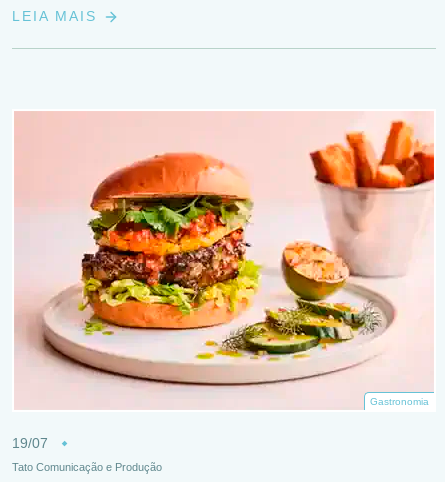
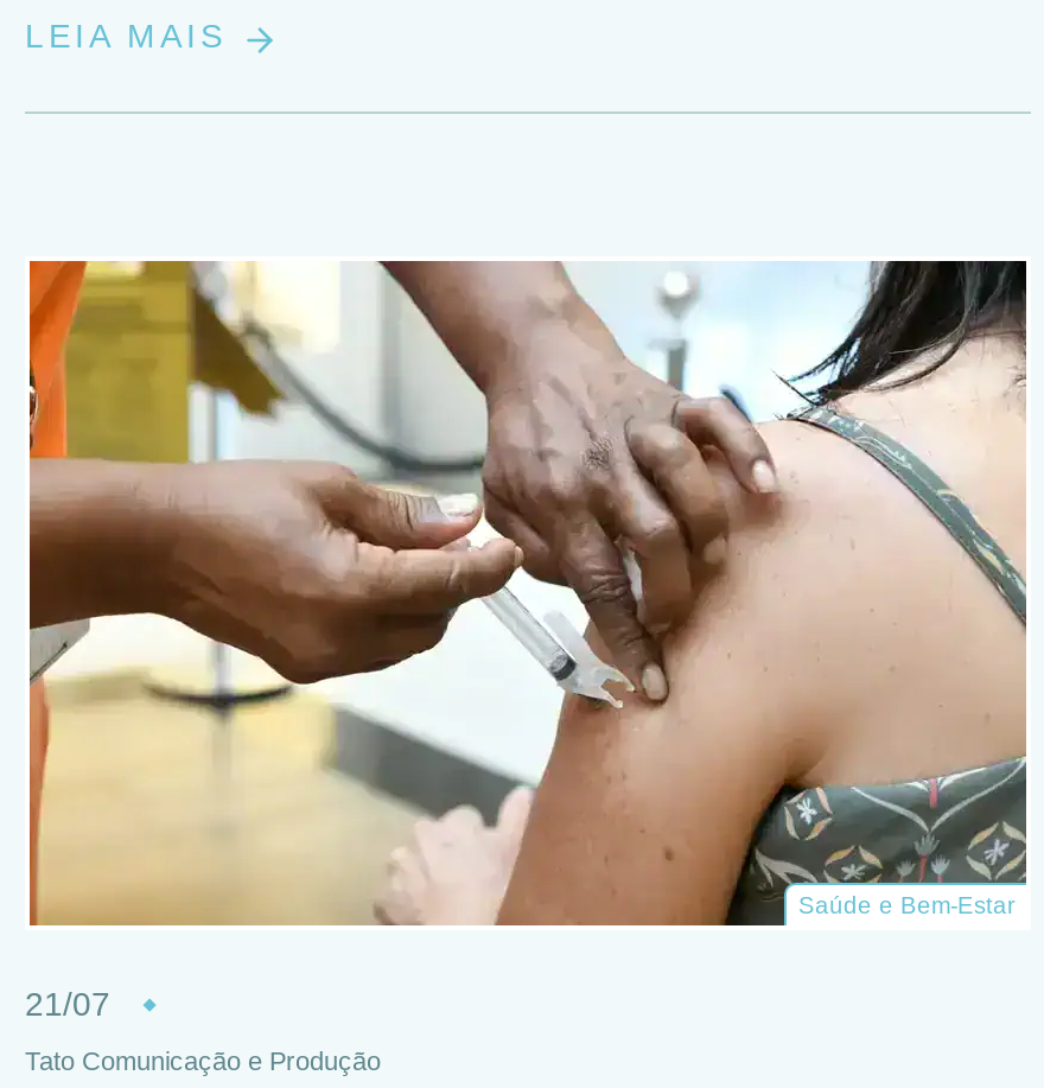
[14,111,435,408] [image] | Gastronomia -> [27,259,1029,928] [image] | Saúde e Bem-Estar
[12,435,48,451] 19/07 -> [25,985,110,1023] 21/07

